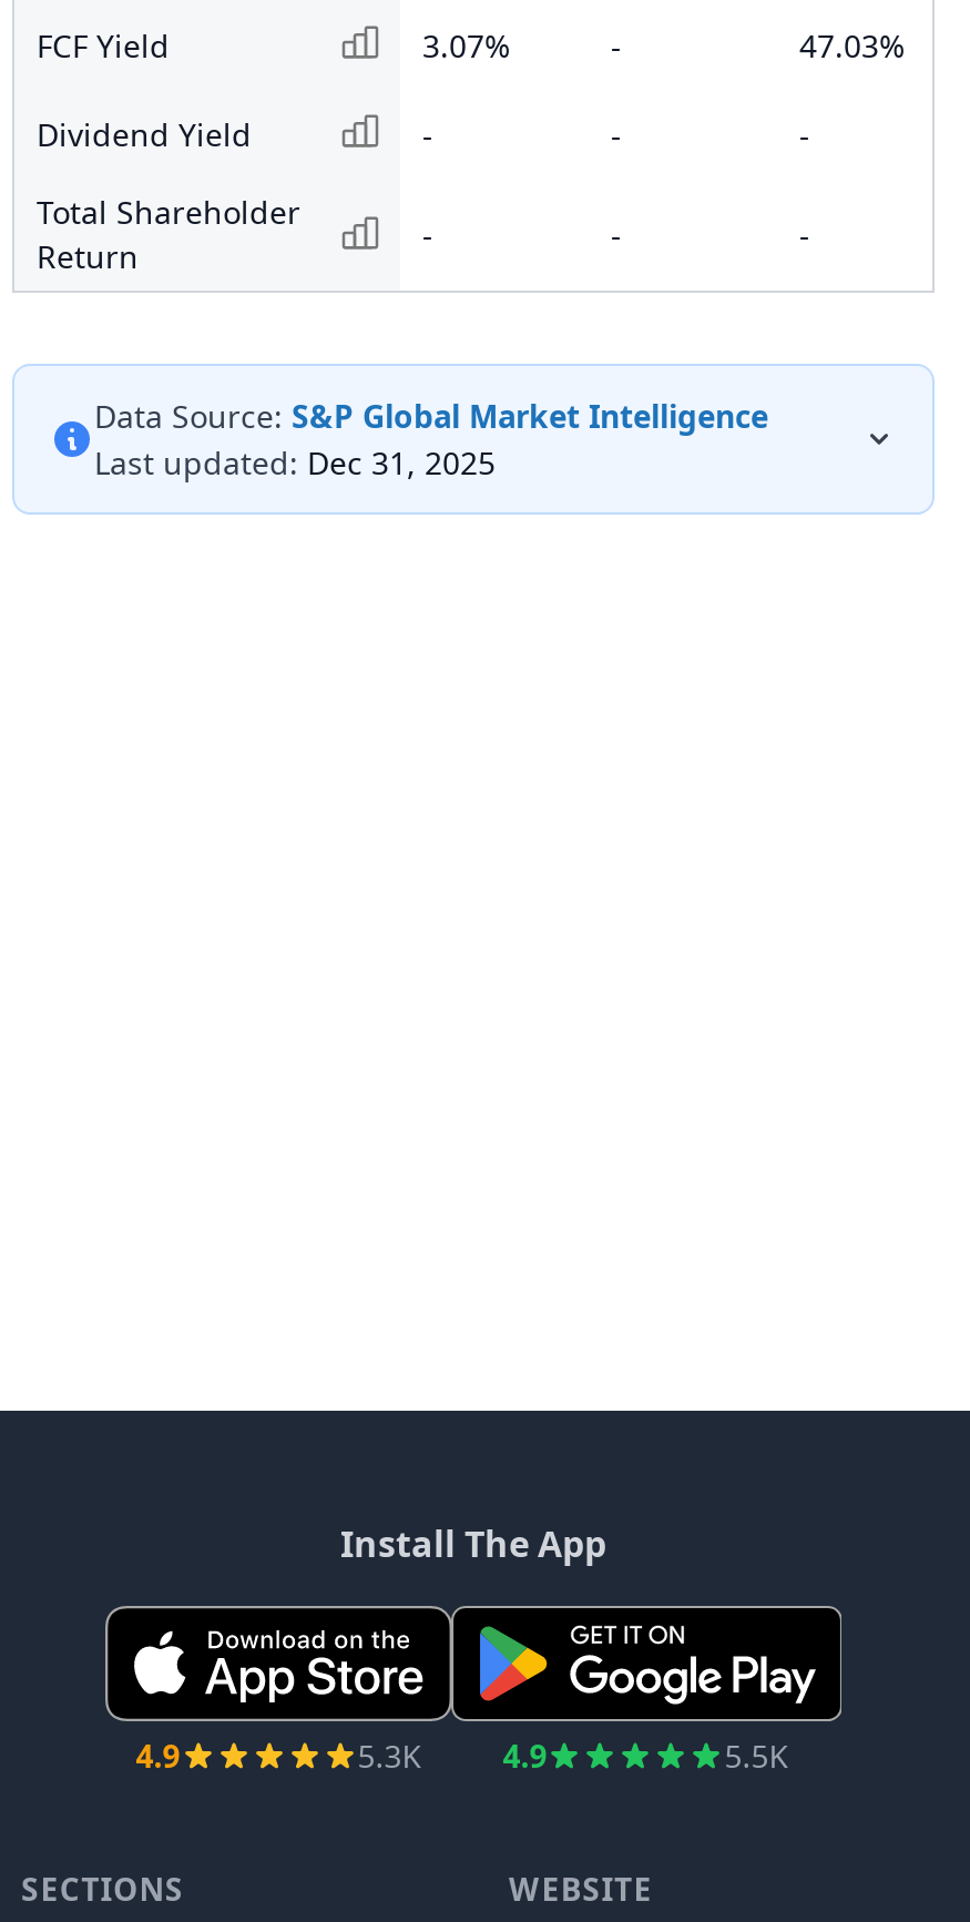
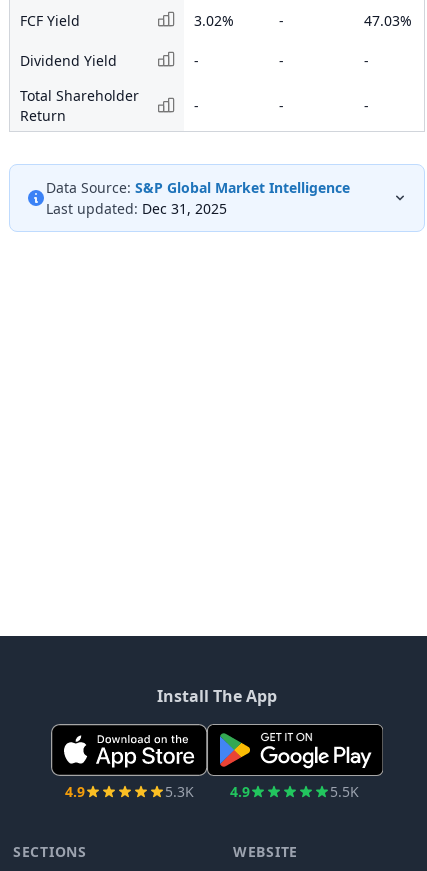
[422,24,511,67] 3.07% -> [194,11,234,30] 3.02%

